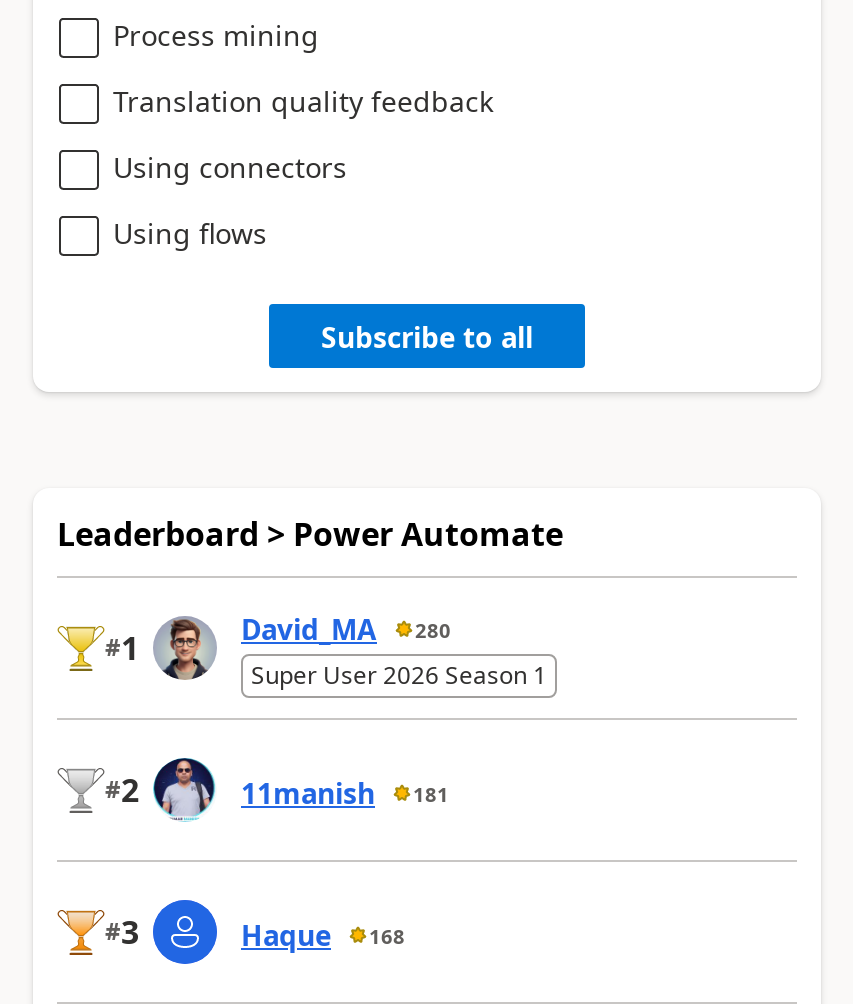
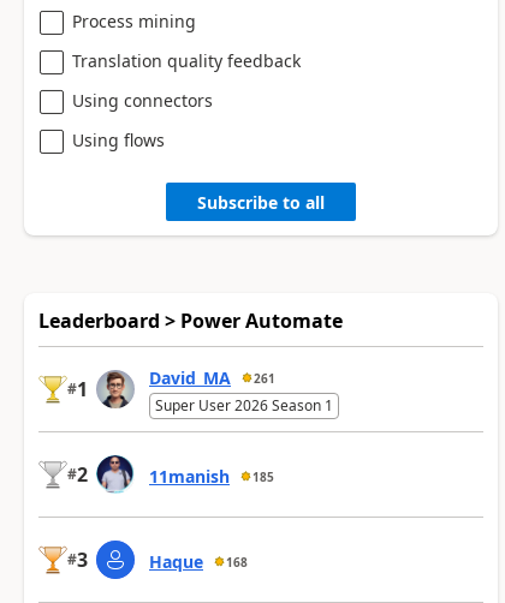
[241,610,451,648] David_MA 280 -> [149,367,275,389] David_MA 261
[241,774,449,812] 11manish 181 -> [149,465,274,488] 11manish 185

